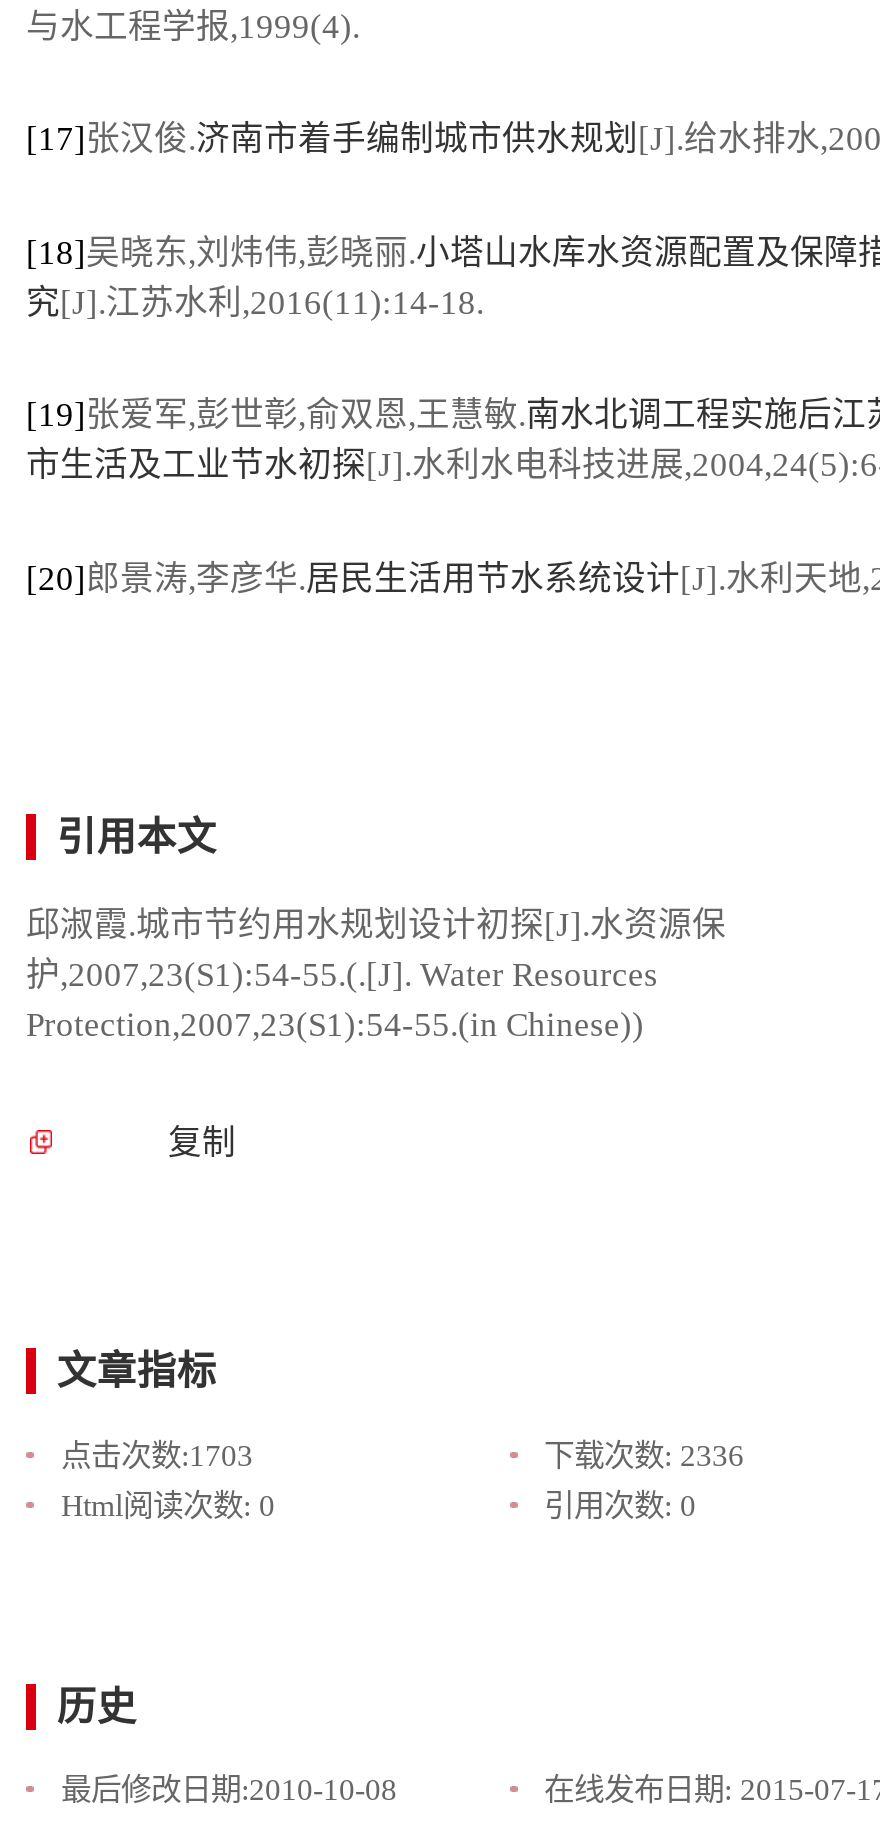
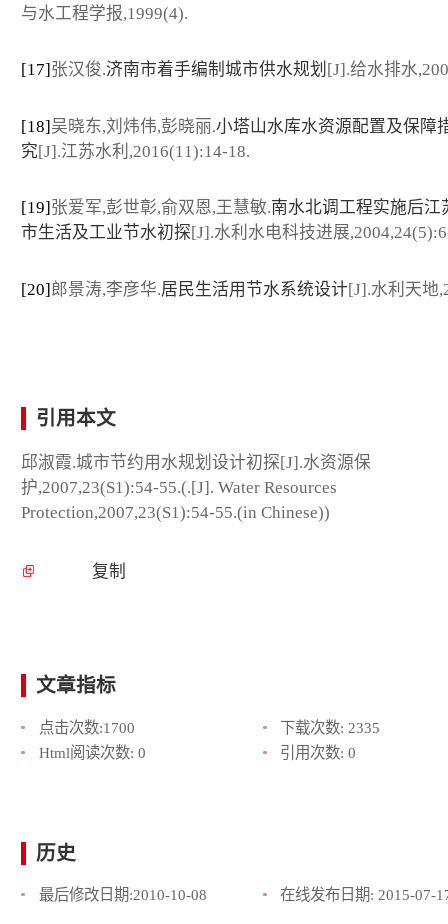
[61,1438,253,1472] 点击次数:1703 -> [38,719,134,736] 点击次数:1700
[544,1438,744,1472] 下载次数: 2336 -> [280,719,380,736] 下载次数: 2335

